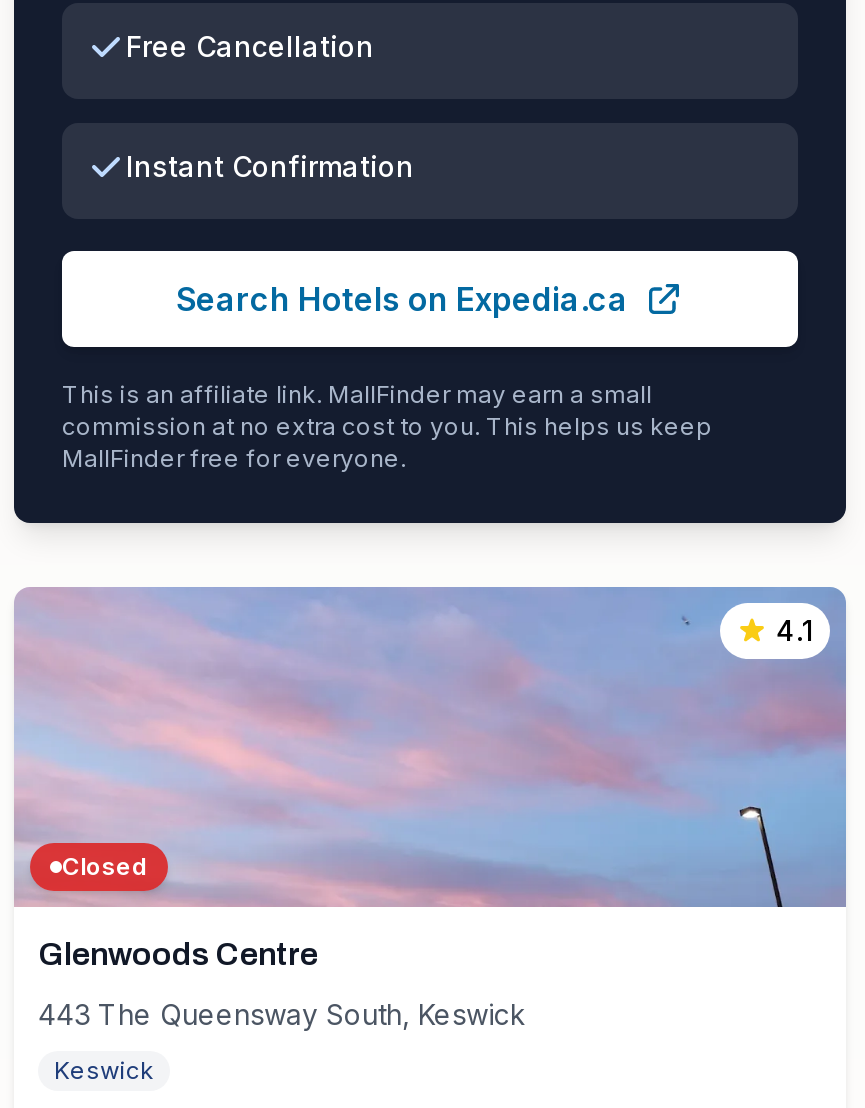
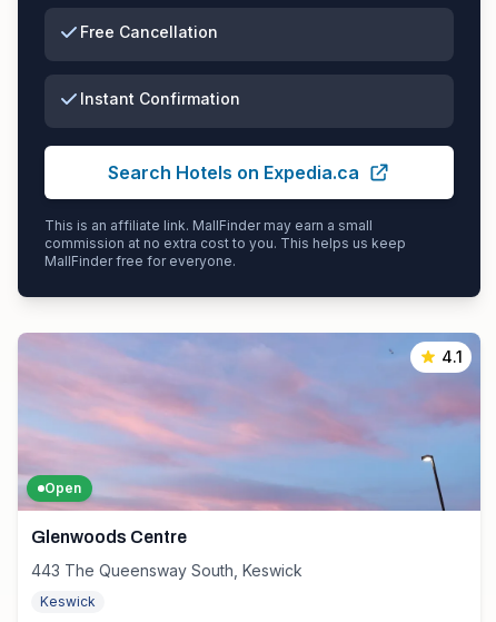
[62,851,148,881] Closed -> [44,480,81,496] Open

